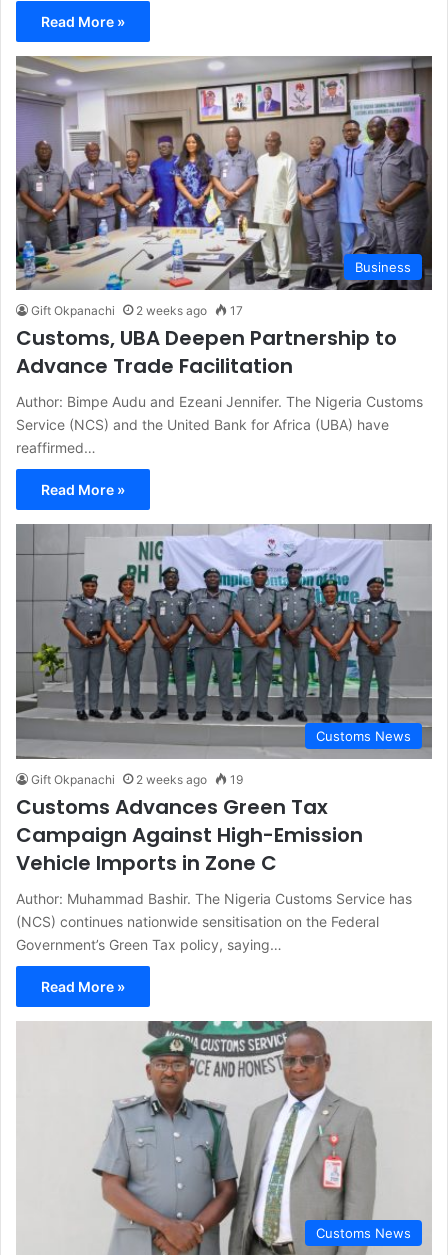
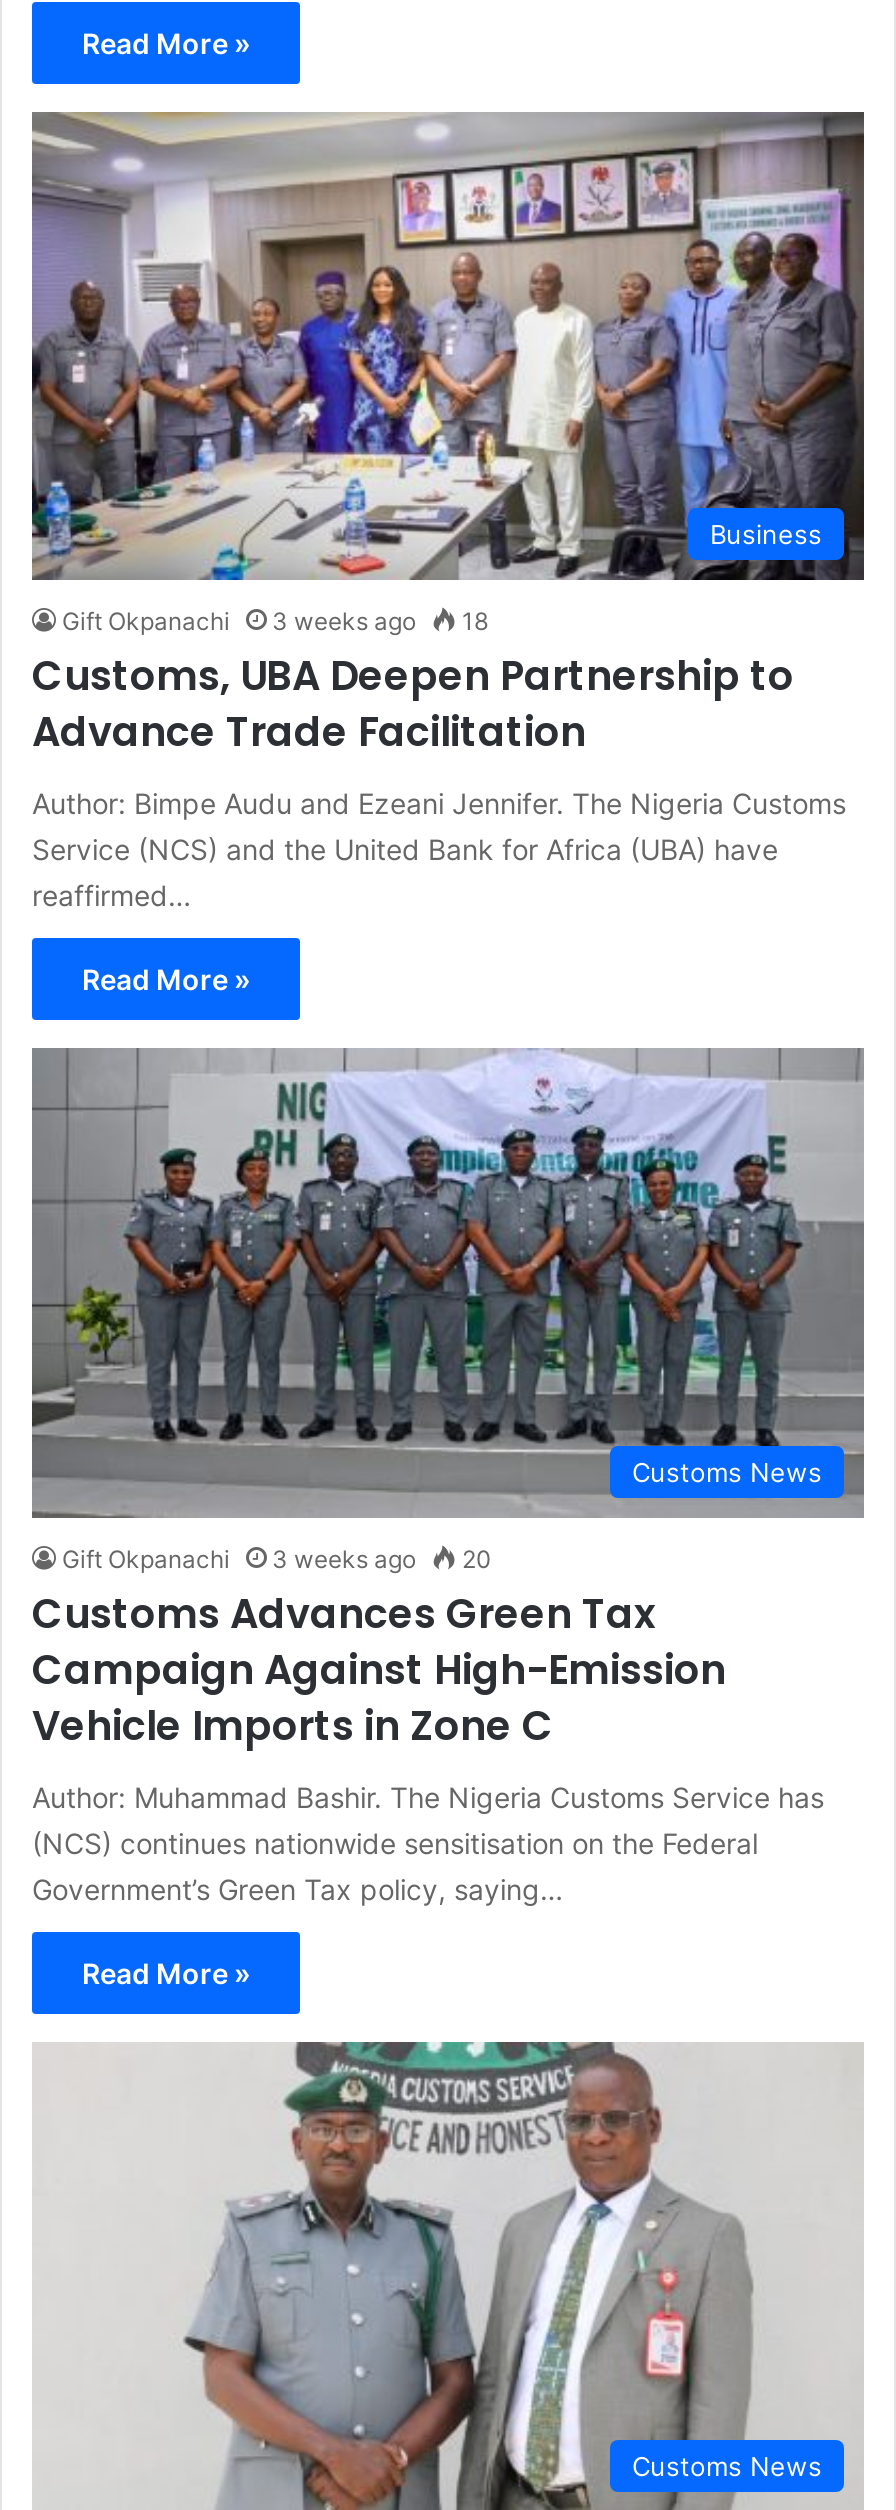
[136,303,207,318] 2 weeks ago -> [272,607,416,637] 3 weeks ago
[227,303,243,318] 17 -> [456,607,488,637] 18
[136,772,207,787] 2 weeks ago -> [272,1544,416,1574] 3 weeks ago
[227,772,243,787] 19 -> [456,1544,492,1574] 20

